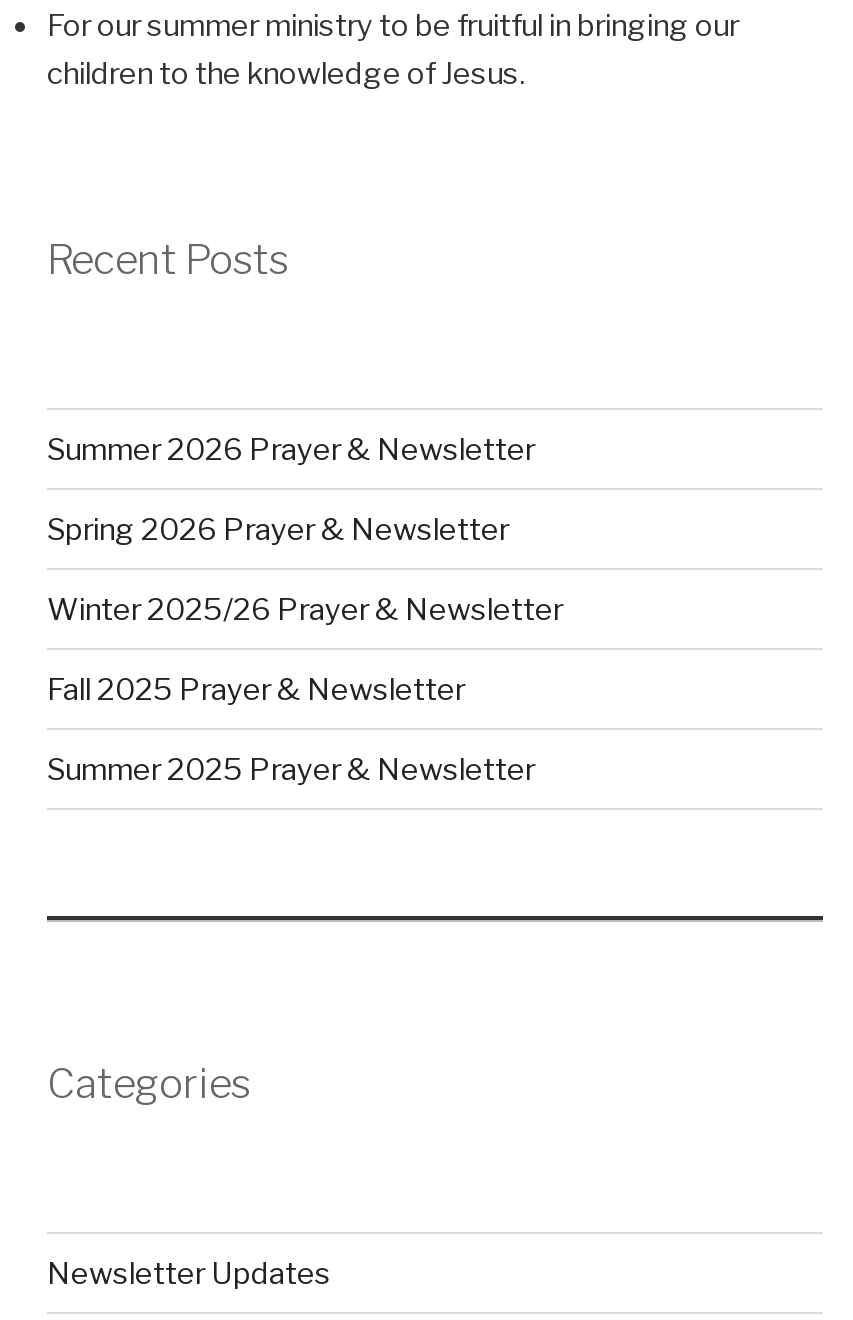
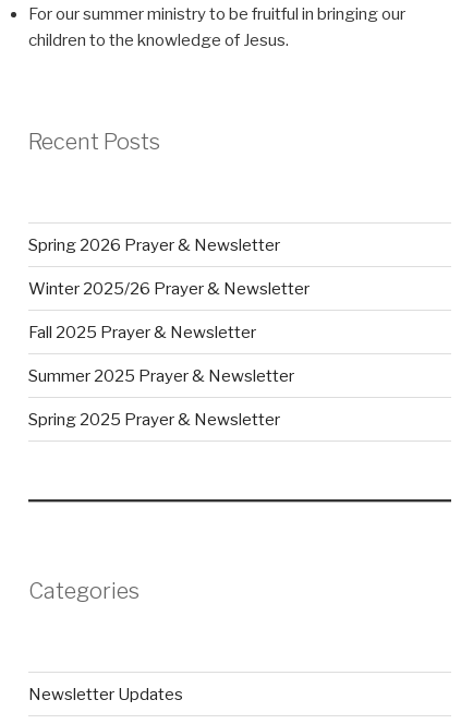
[47,432,535,468] Summer 2026 Prayer & Newsletter -> none
moved [47,512,563,788] -> [28,236,310,386]: Spring 2026 Prayer & Newsletter | Winter 2025/26 Prayer & Newsletter | Fall 2025 Prayer & Newsletter | Summer 2025 Prayer & Newsletter
none -> [28,410,280,430] Spring 2025 Prayer & Newsletter

